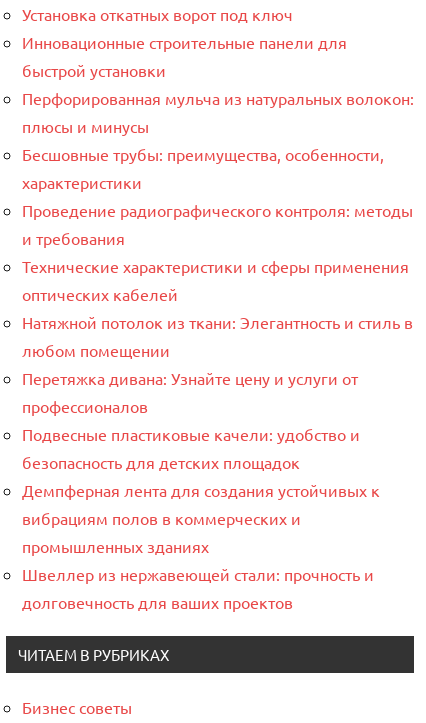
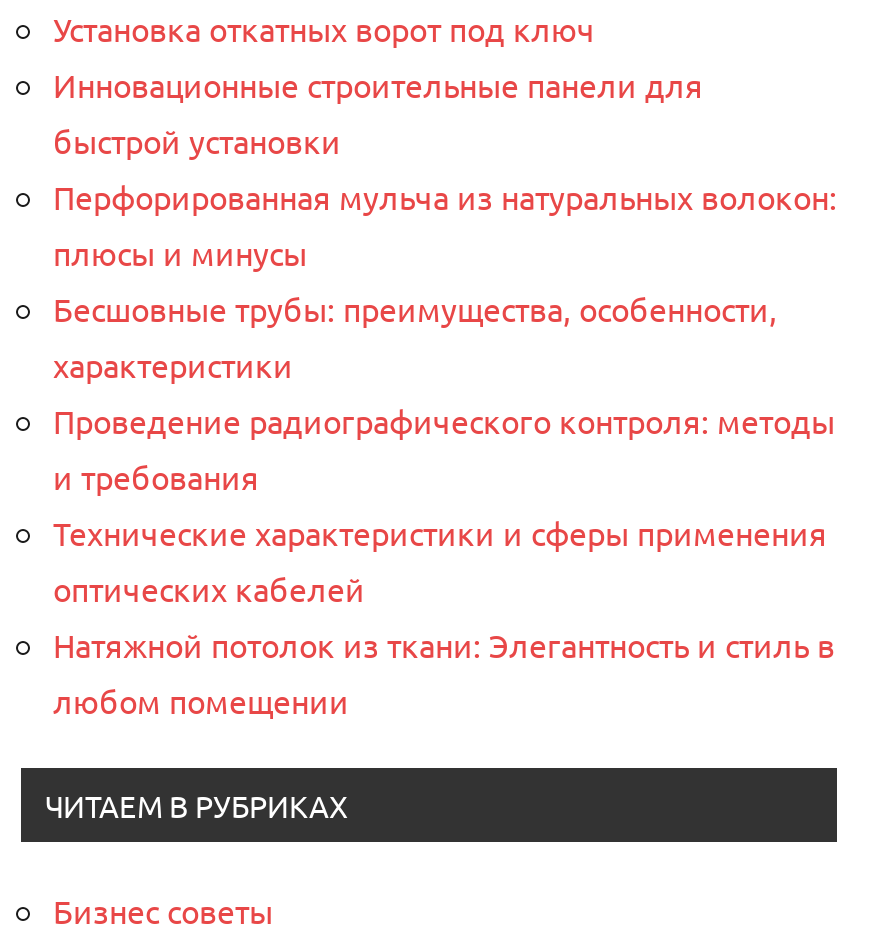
[22,368,380,612] Перетяжка дивана: Узнайте цену и услуги от | профессионалов | Подвесные пластиковые качели: удобство и | безопасность для детских площадок | Демпферная лента для создания устойчивых к | вибрациям полов в коммерческих и | промышленных зданиях | Швеллер из нержавеющей стали: прочность и | долговечность для ваших проектов -> none

